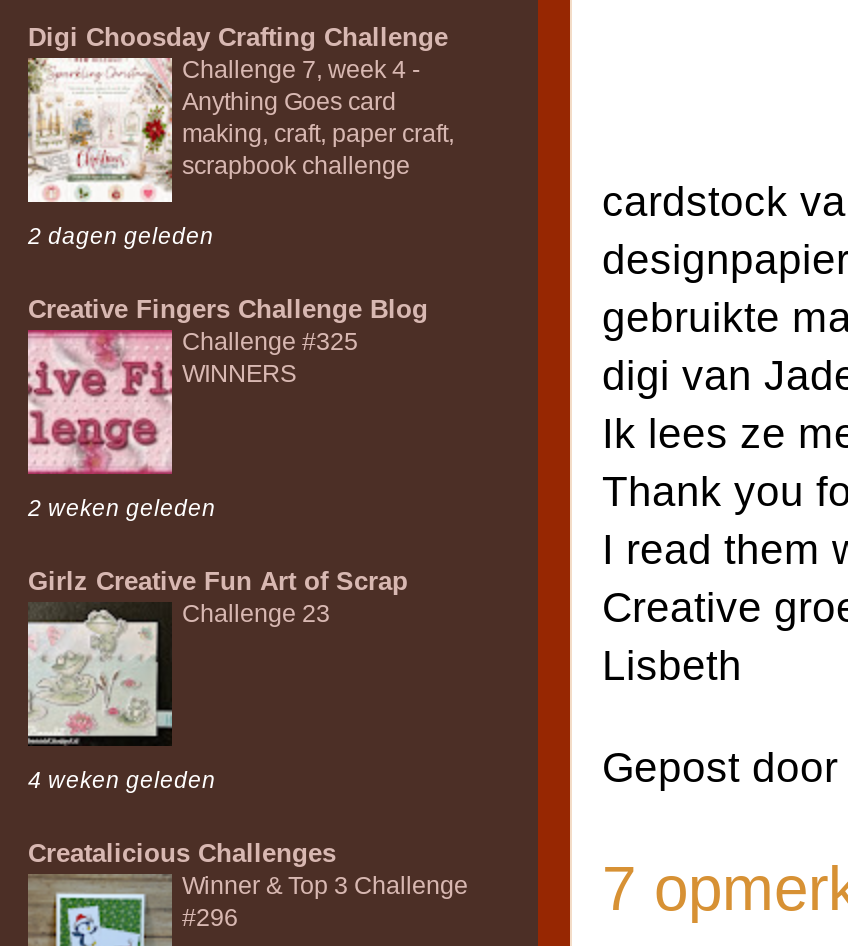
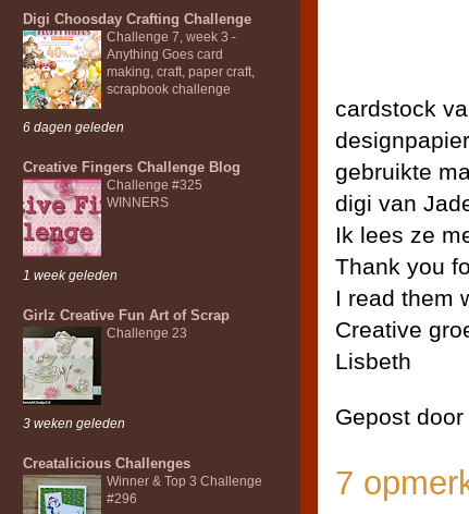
[28,55,420,204] [image] | Challenge 7, week 4 - -> [23,29,236,110] [image] | Challenge 7, week 3 -
[28,221,214,247] 2 dagen geleden -> [23,119,124,134] 6 dagen geleden
[28,493,216,519] 2 weken geleden -> [23,268,118,282] 1 week geleden
[28,765,216,791] 4 weken geleden -> [23,416,125,430] 3 weken geleden

